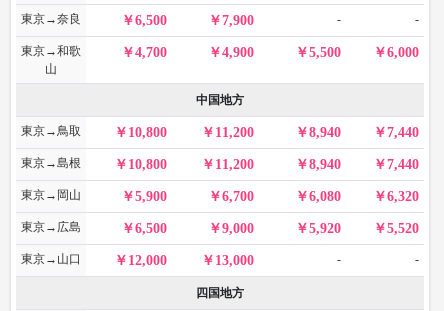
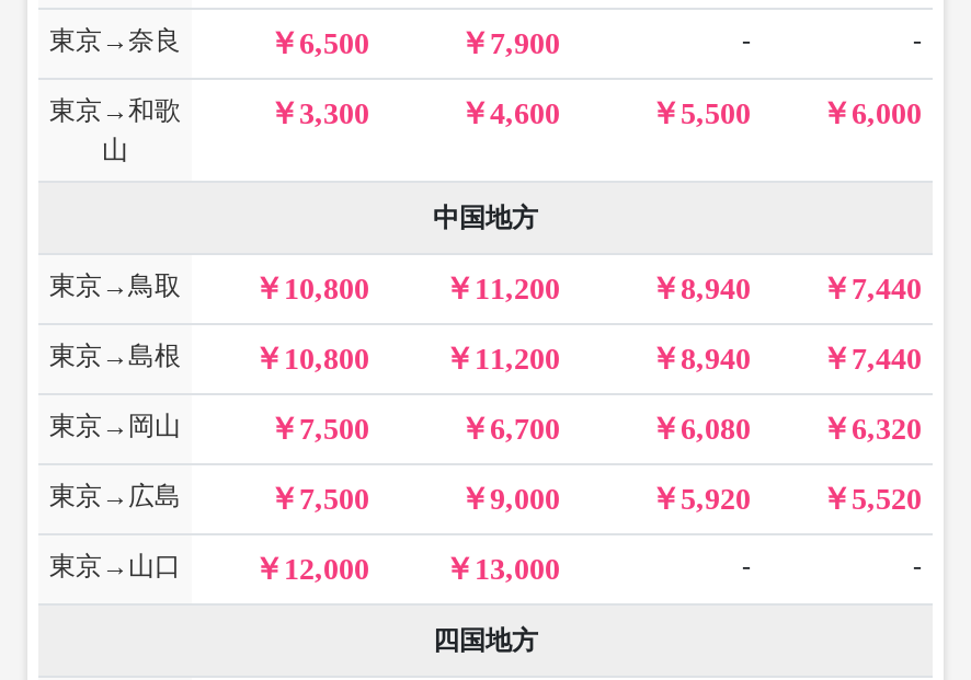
[135,45,167,60] 4,700 -> [299,97,369,130] 3,300
[222,45,254,60] 4,900 -> [490,97,560,130] 4,600
[135,189,167,204] 5,900 -> [299,413,369,446] 7,500
[135,221,167,236] 6,500 -> [299,483,369,516] 7,500

